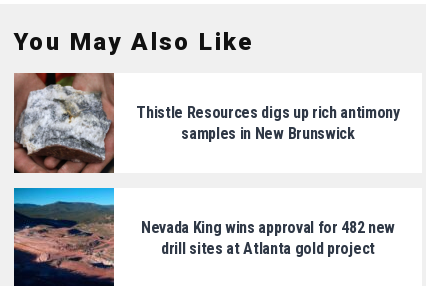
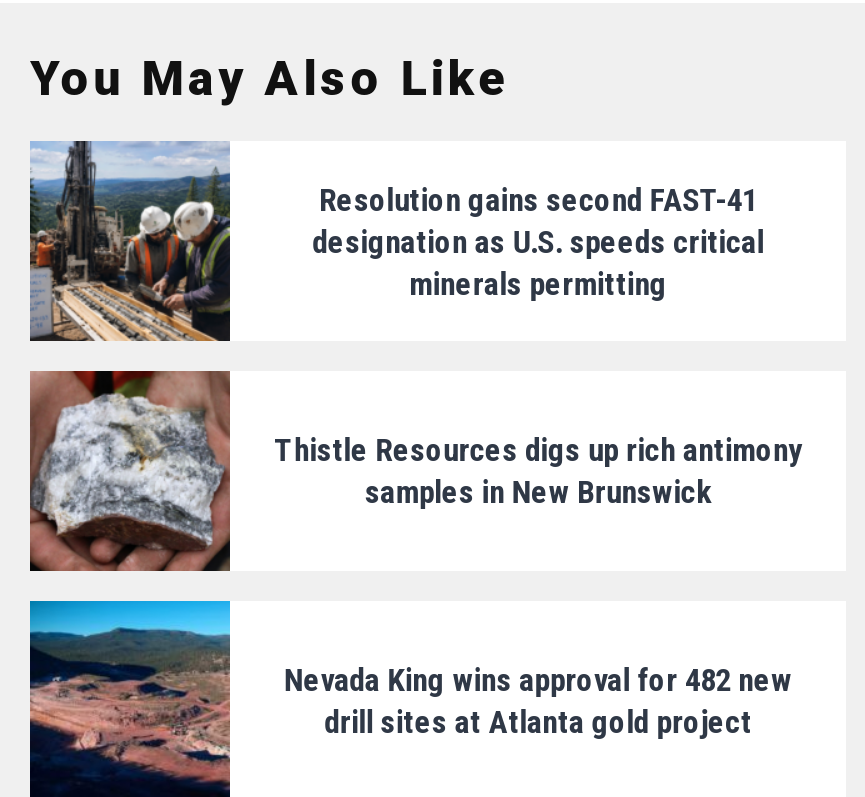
none -> [30,139,232,343] [image]
none -> [312,181,764,303] Resolution gains second FAST-41 | designation as U.S. speeds critical | minerals permitting

